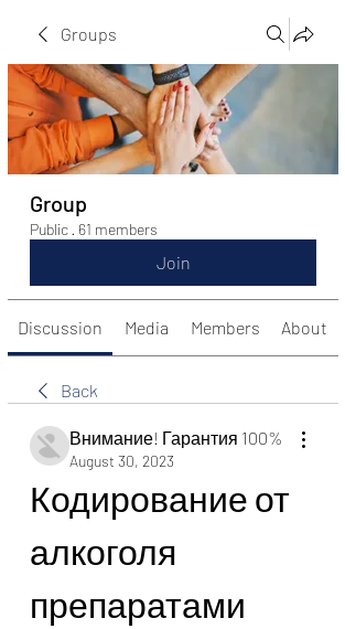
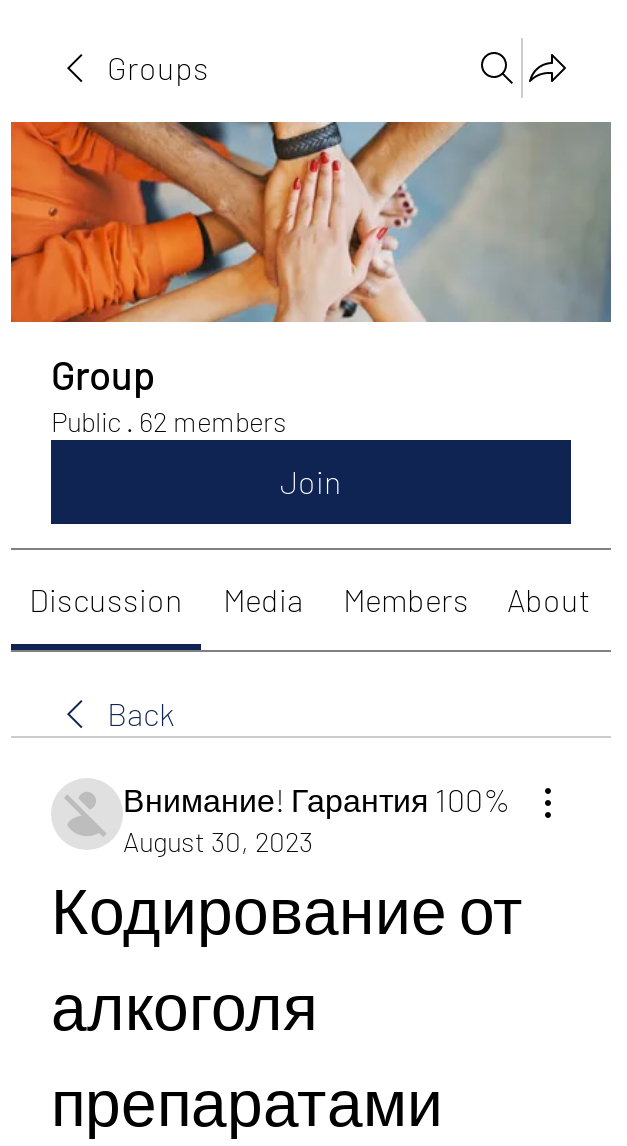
[30,220,158,238] Public 61 members -> [51,404,287,438] Public 62 members

